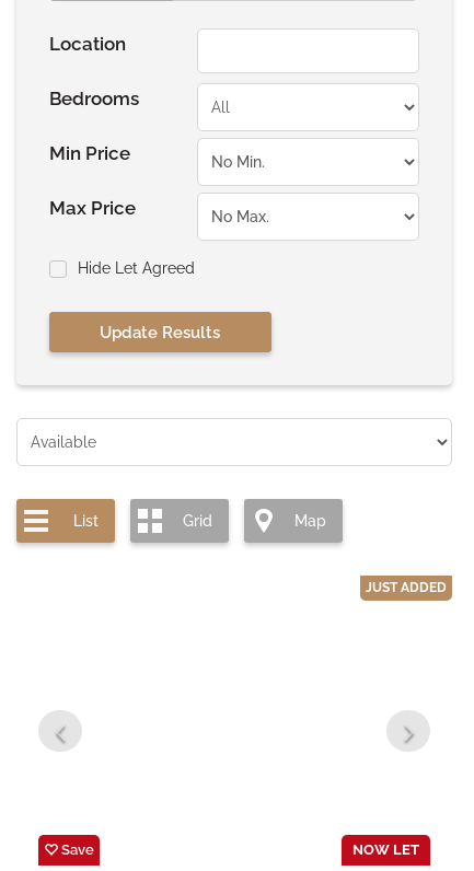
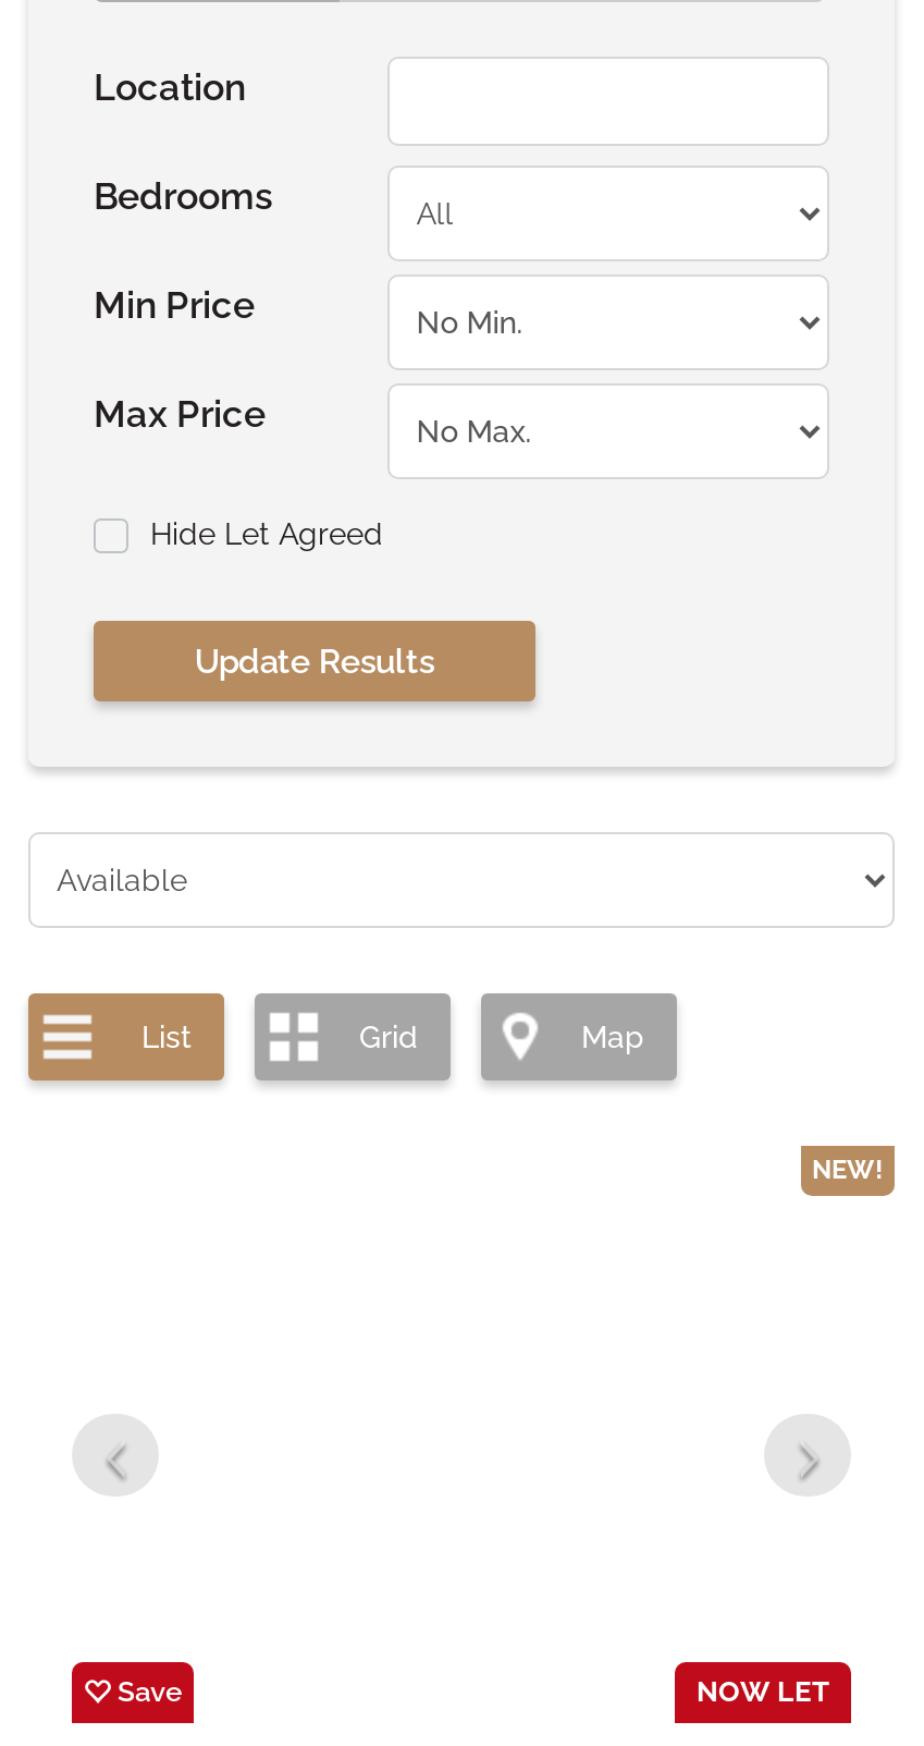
[366,580,447,595] JUST ADDED -> [812,1155,884,1185] NEW!

